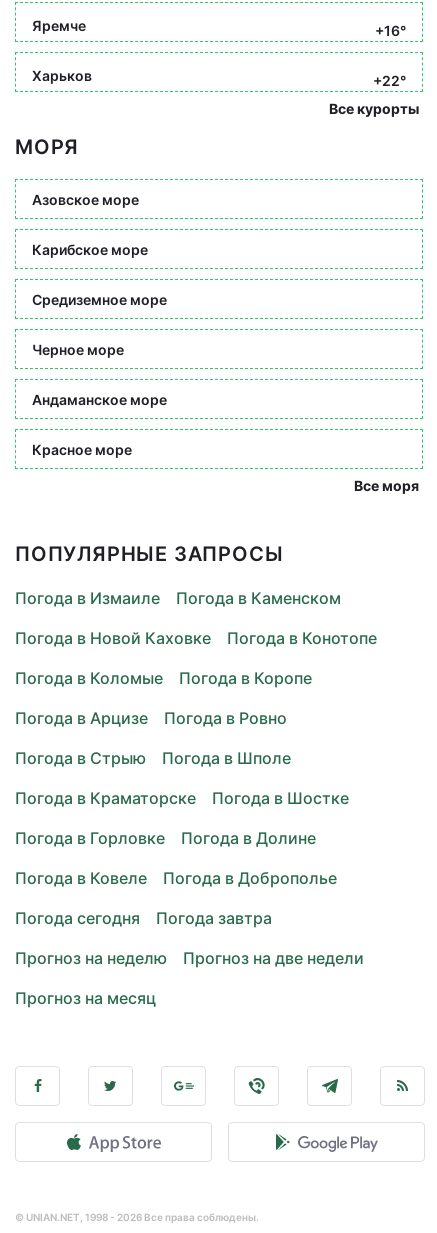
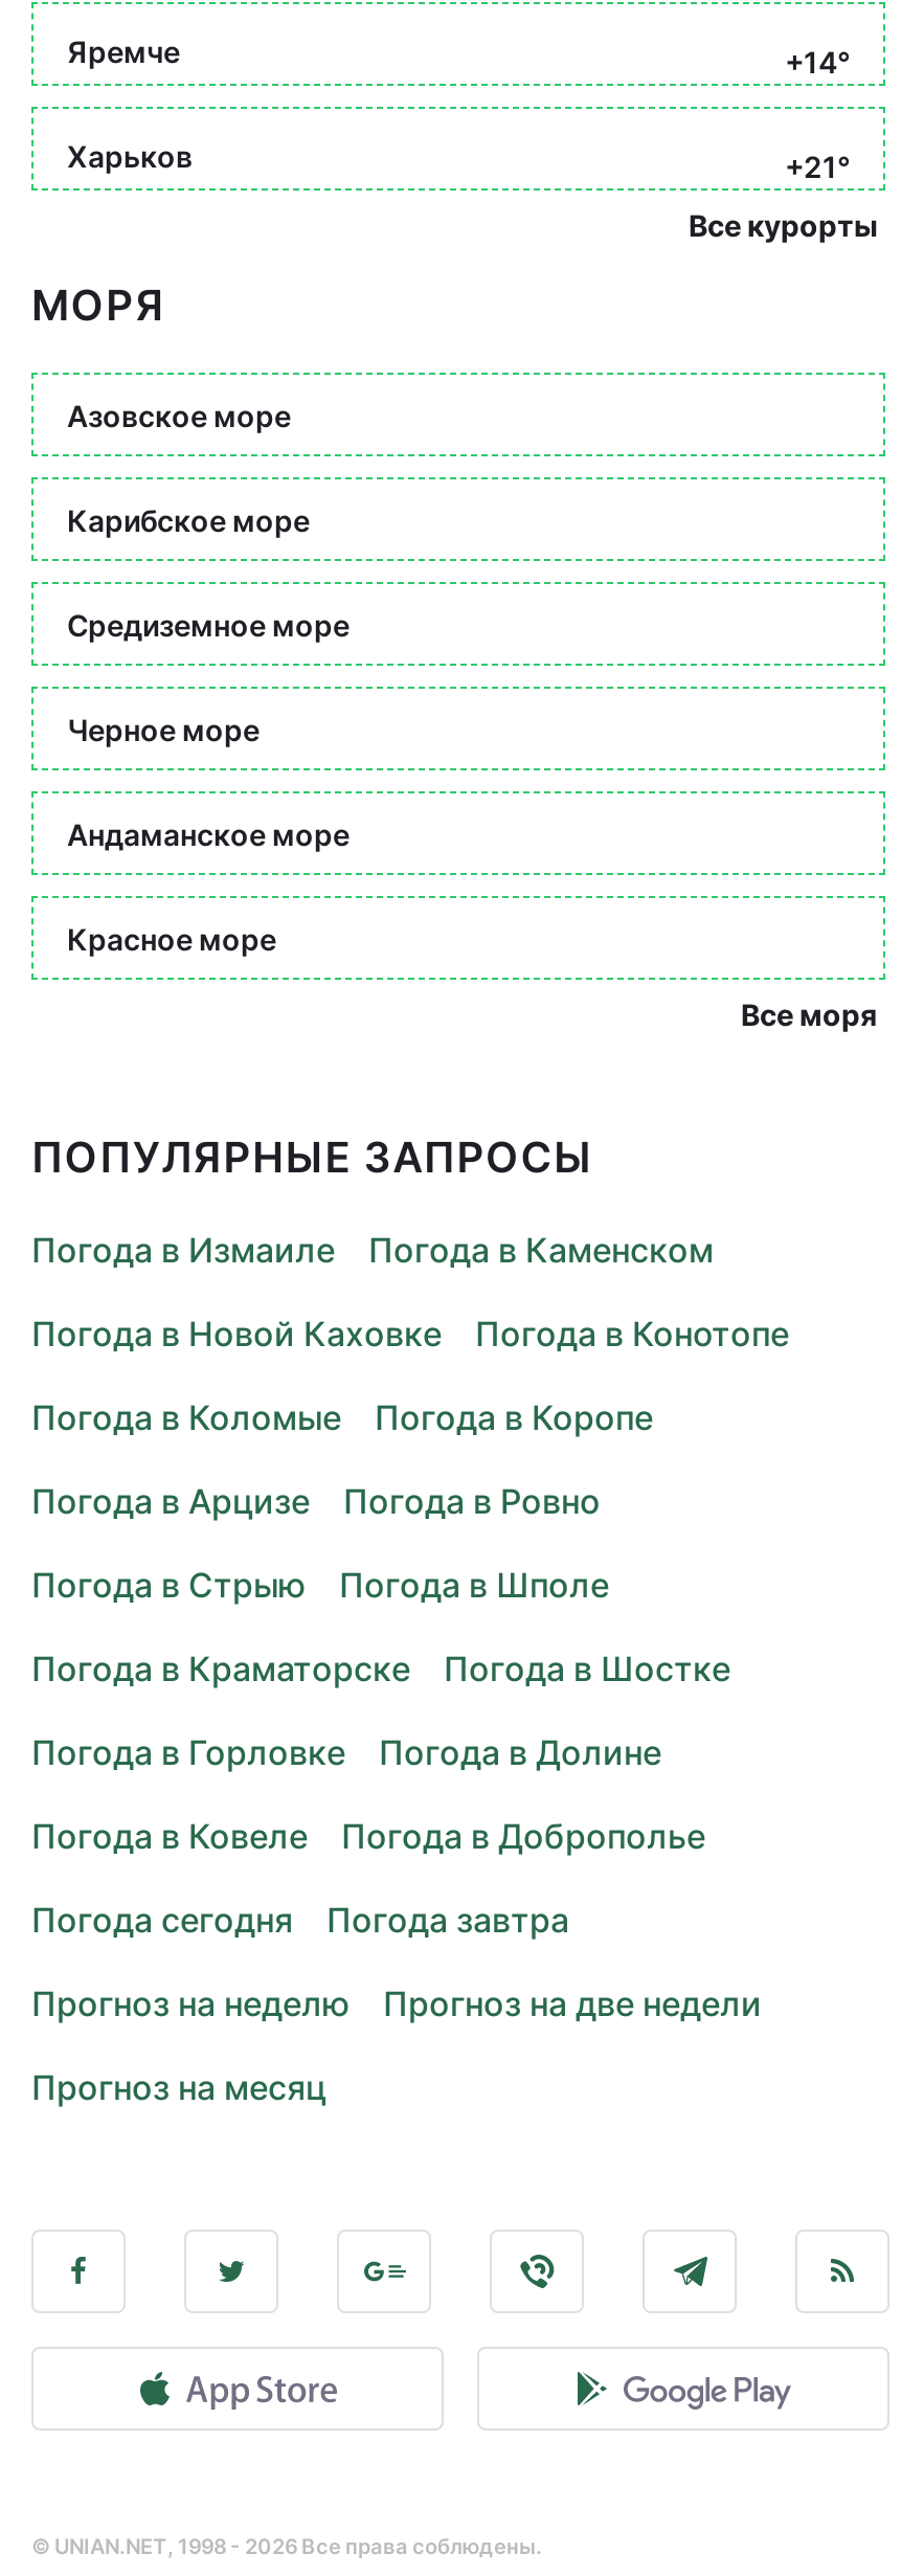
[375,22,406,39] +16° -> [785,44,850,80] +14°
[373,72,406,89] +22° -> [785,149,850,184] +21°

